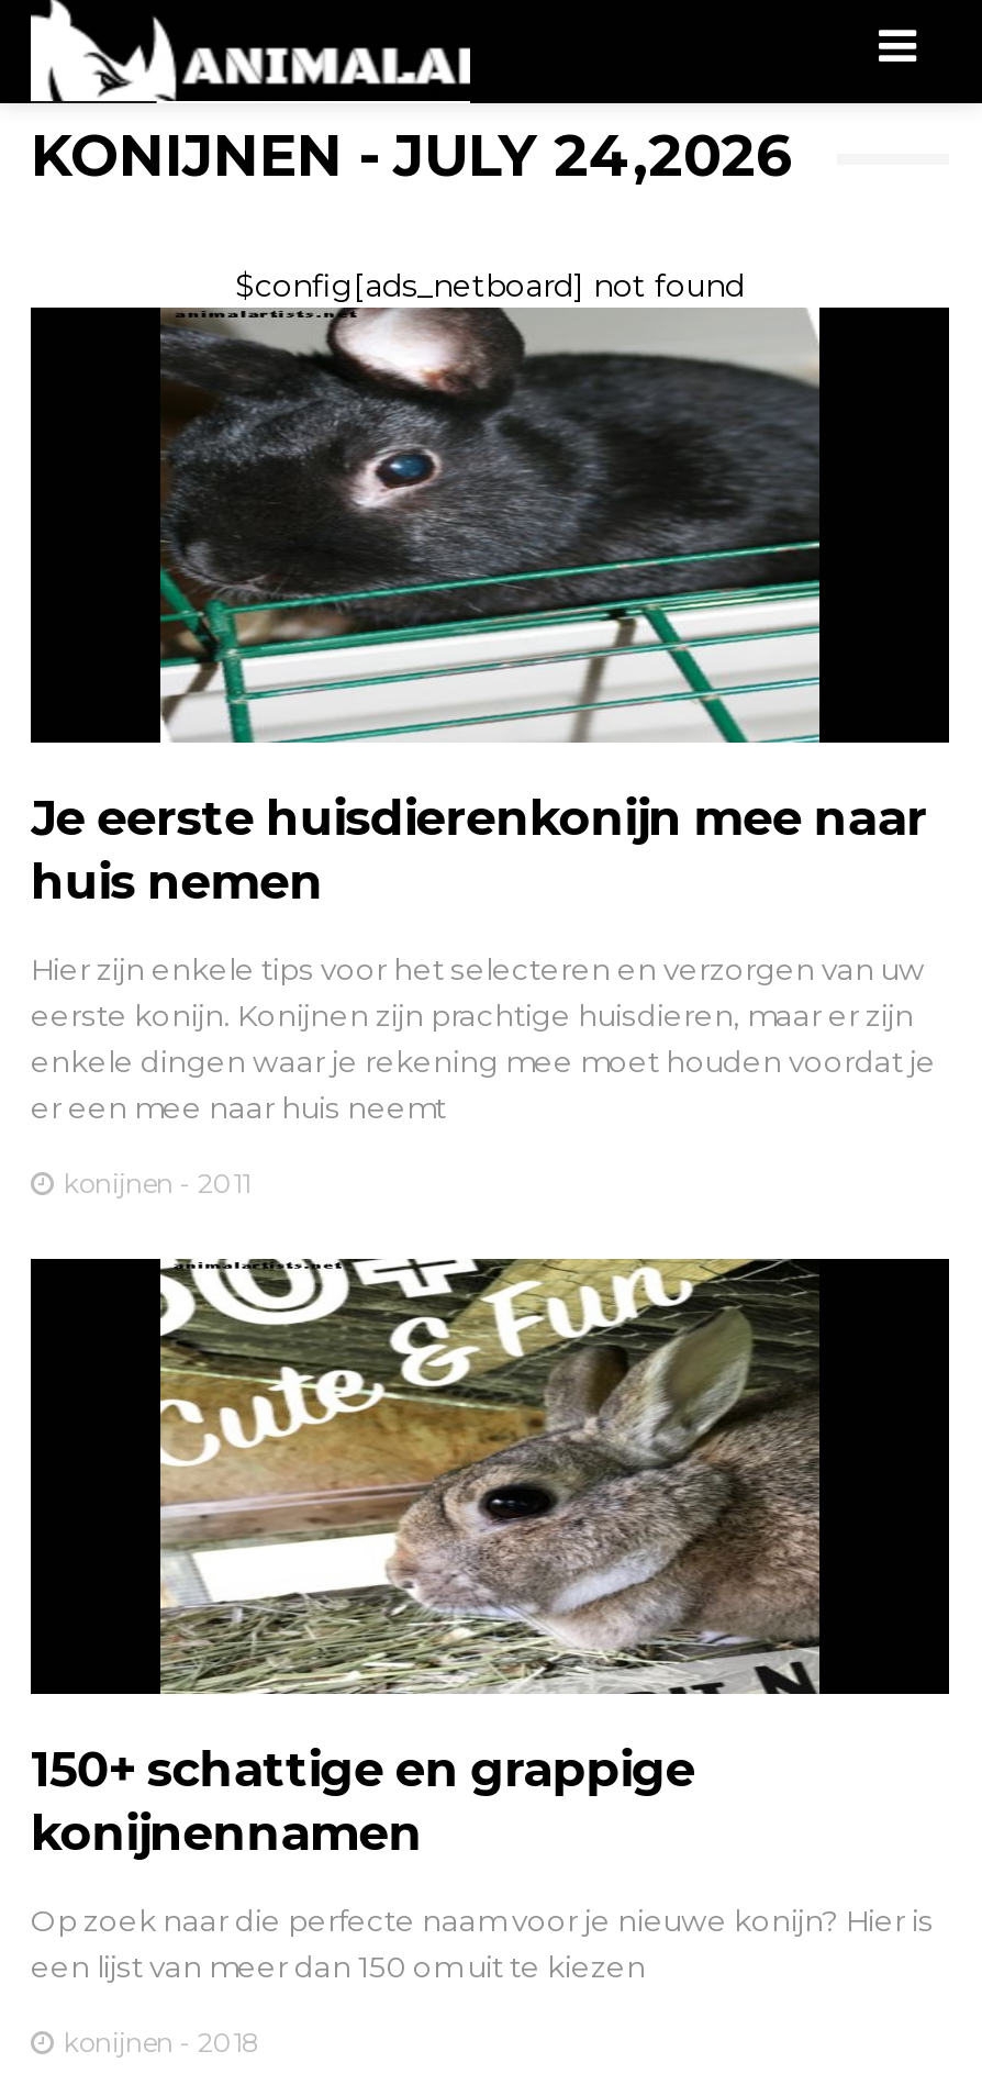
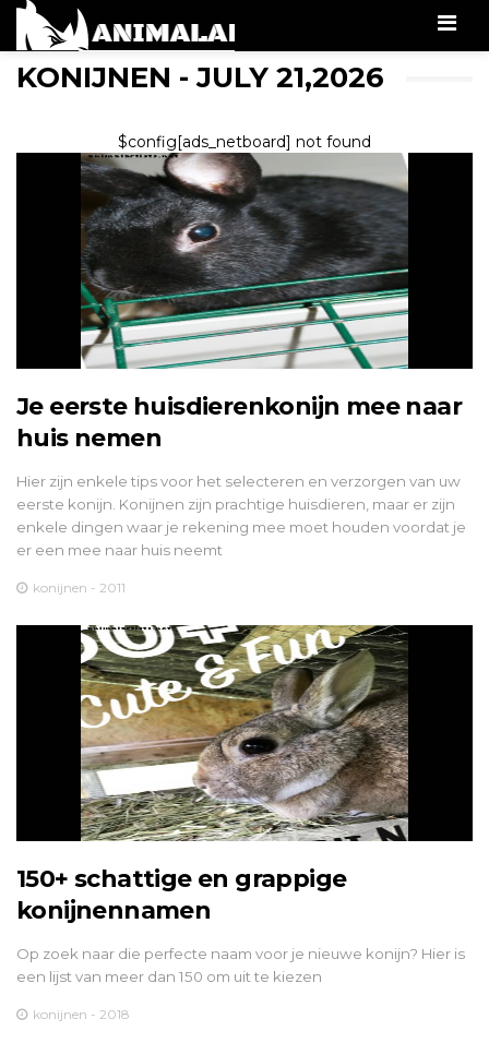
[31,121,793,191] KONIJNEN - JULY 24,2026 -> [16,60,384,95] KONIJNEN - JULY 21,2026

